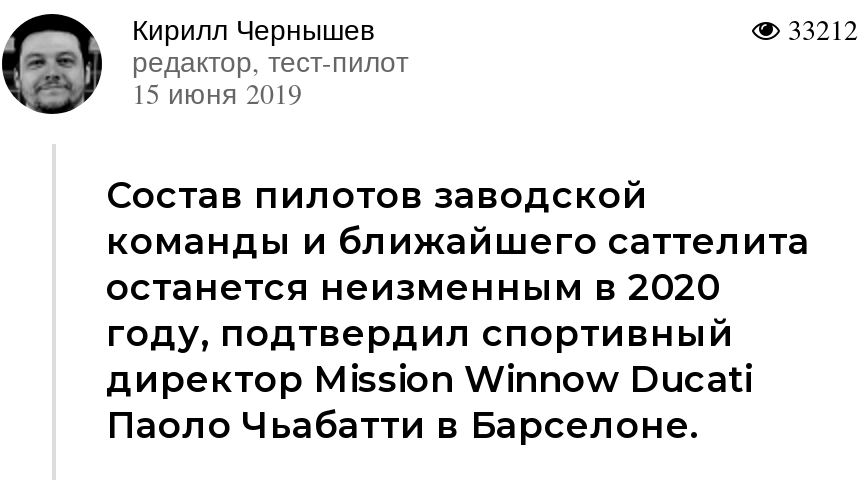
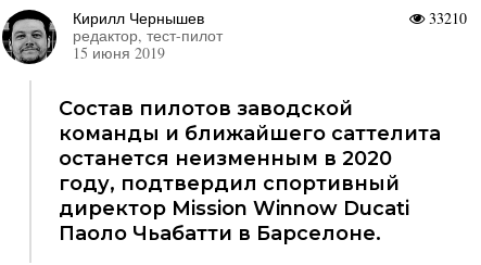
[780,10,858,48] 33212 -> [425,7,467,28] 33210

